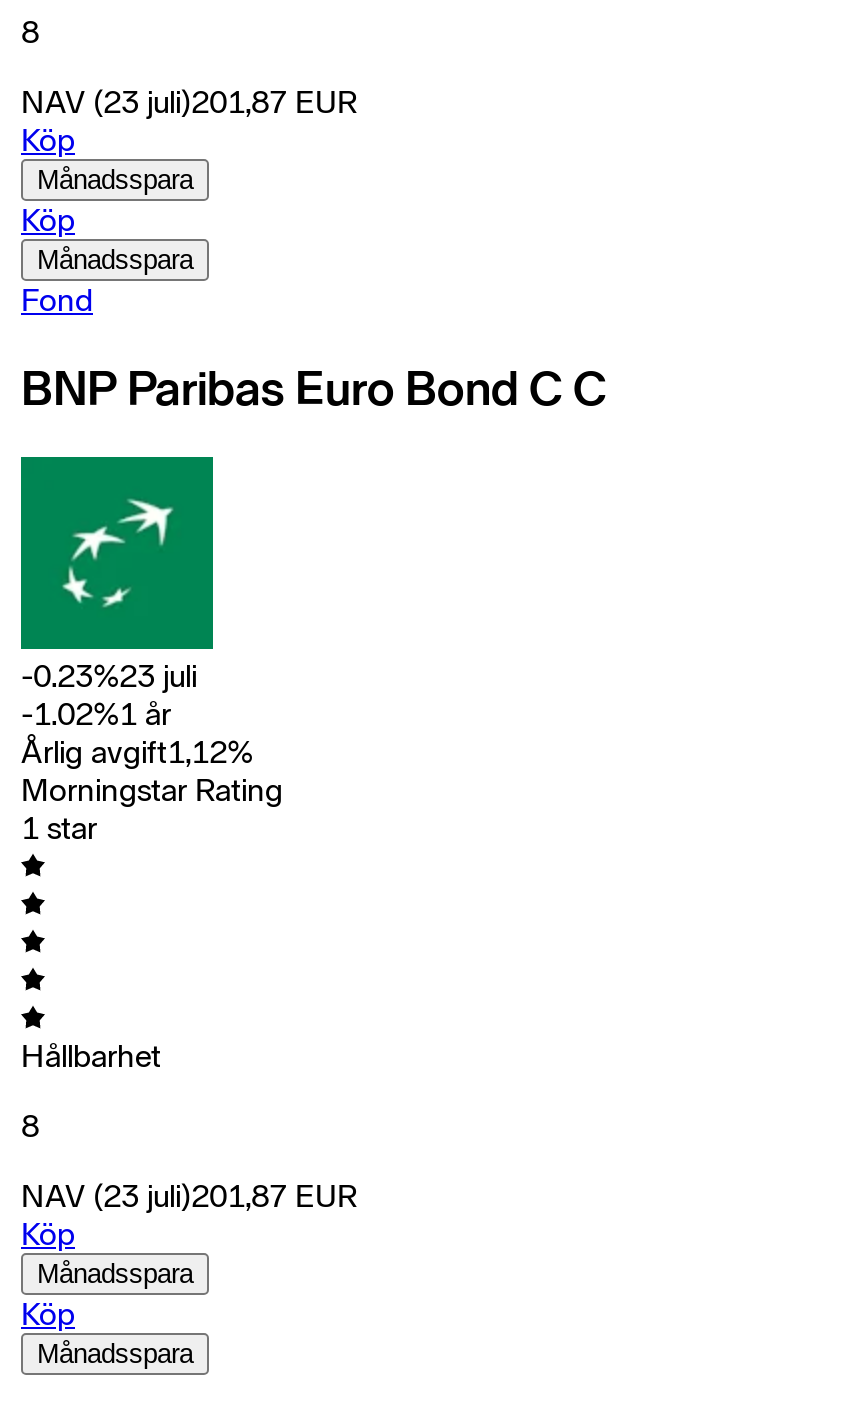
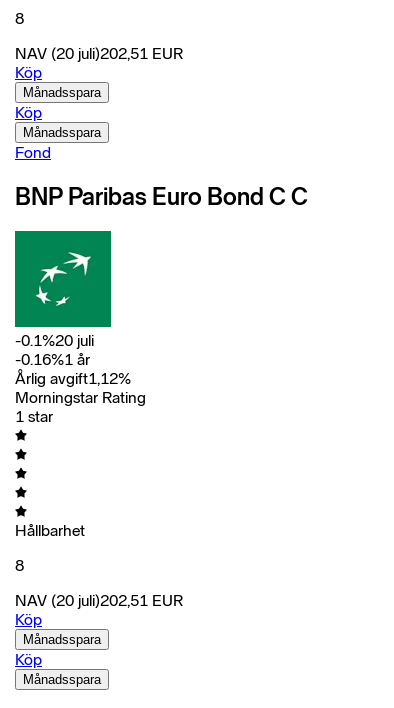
[21,83,357,121] NAV (23 juli)201,87 EUR -> [15,44,183,63] NAV (20 juli)202,51 EUR
[21,656,197,694] -0.23%23 juli -> [15,331,94,350] -0.1%20 juli
[21,694,171,732] -1.02%1 år -> [15,350,90,369] -0.16%1 år
[21,1176,357,1214] NAV (23 juli)201,87 EUR -> [15,591,183,610] NAV (20 juli)202,51 EUR

